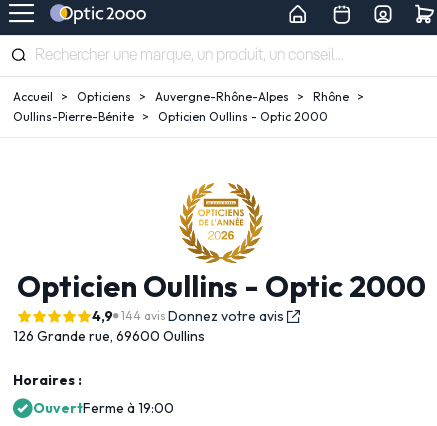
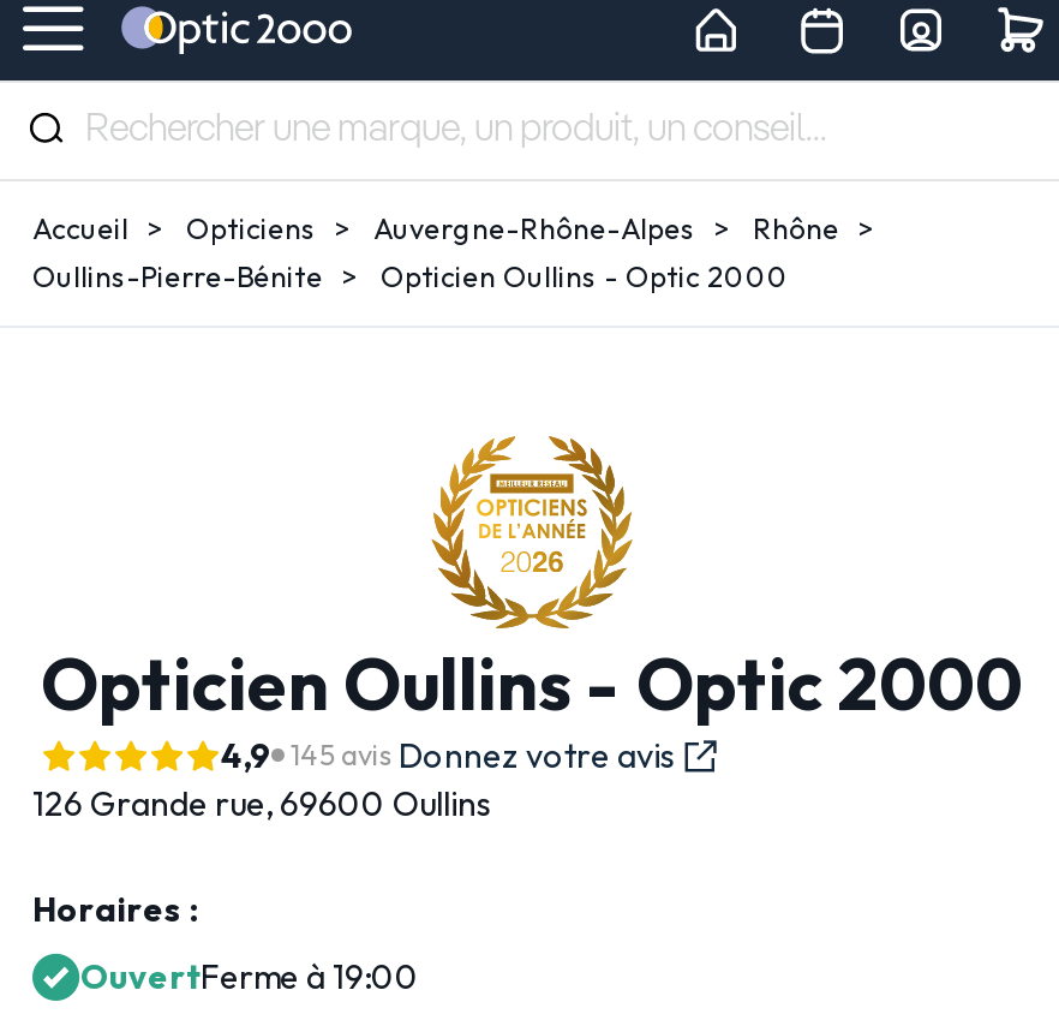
[91,307,283,325] 4,9 144 avis Donnez votre avis -> [221,734,677,777] 4,9 145 avis Donnez votre avis

